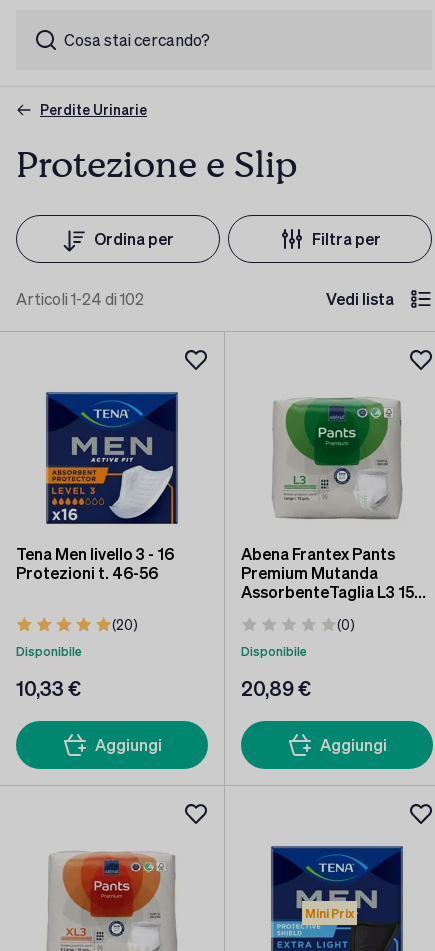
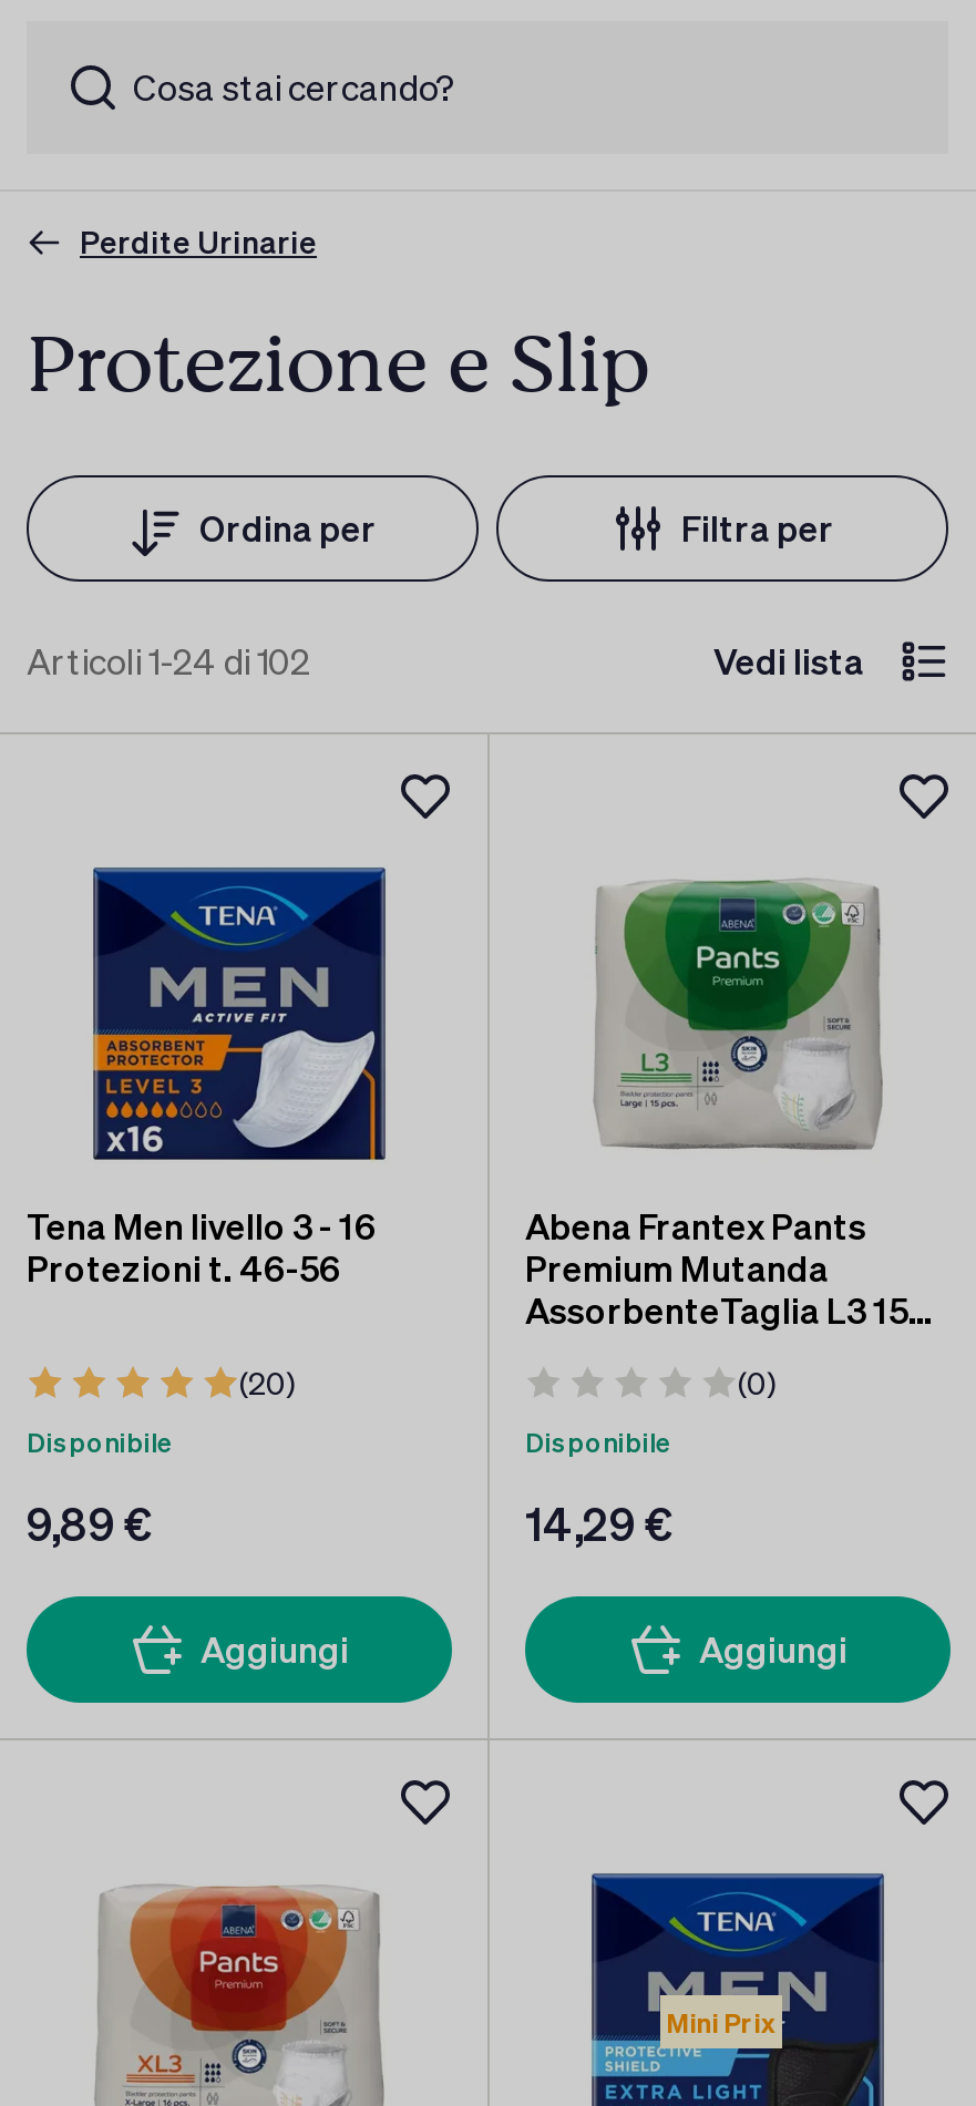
[16,676,81,700] 10,33 € -> [27,1497,153,1550] 9,89 €
[241,676,311,700] 20,89 € -> [525,1497,674,1550] 14,29 €

